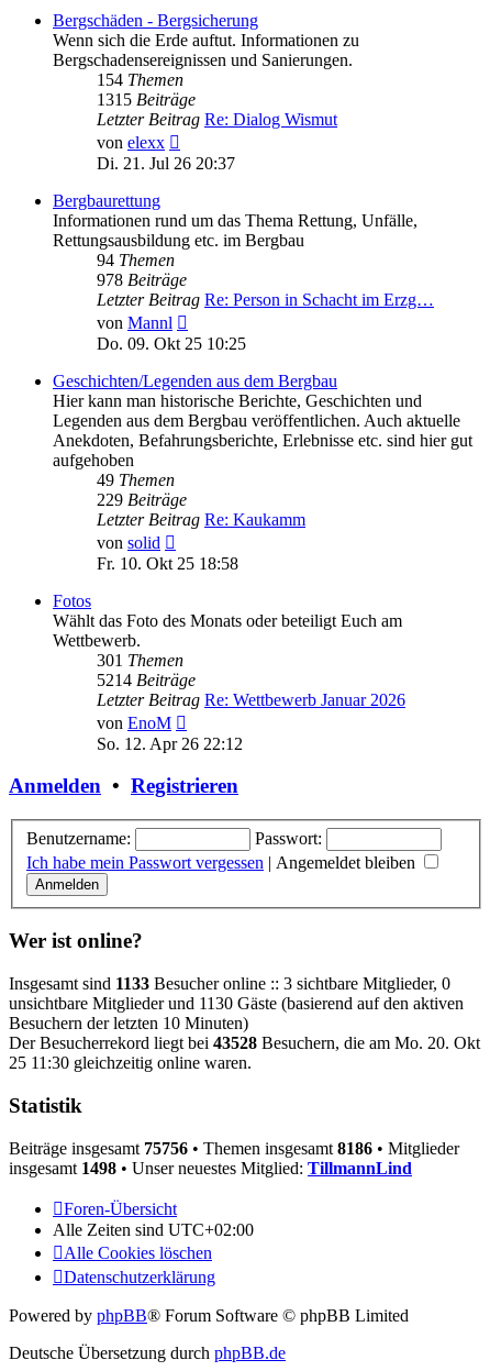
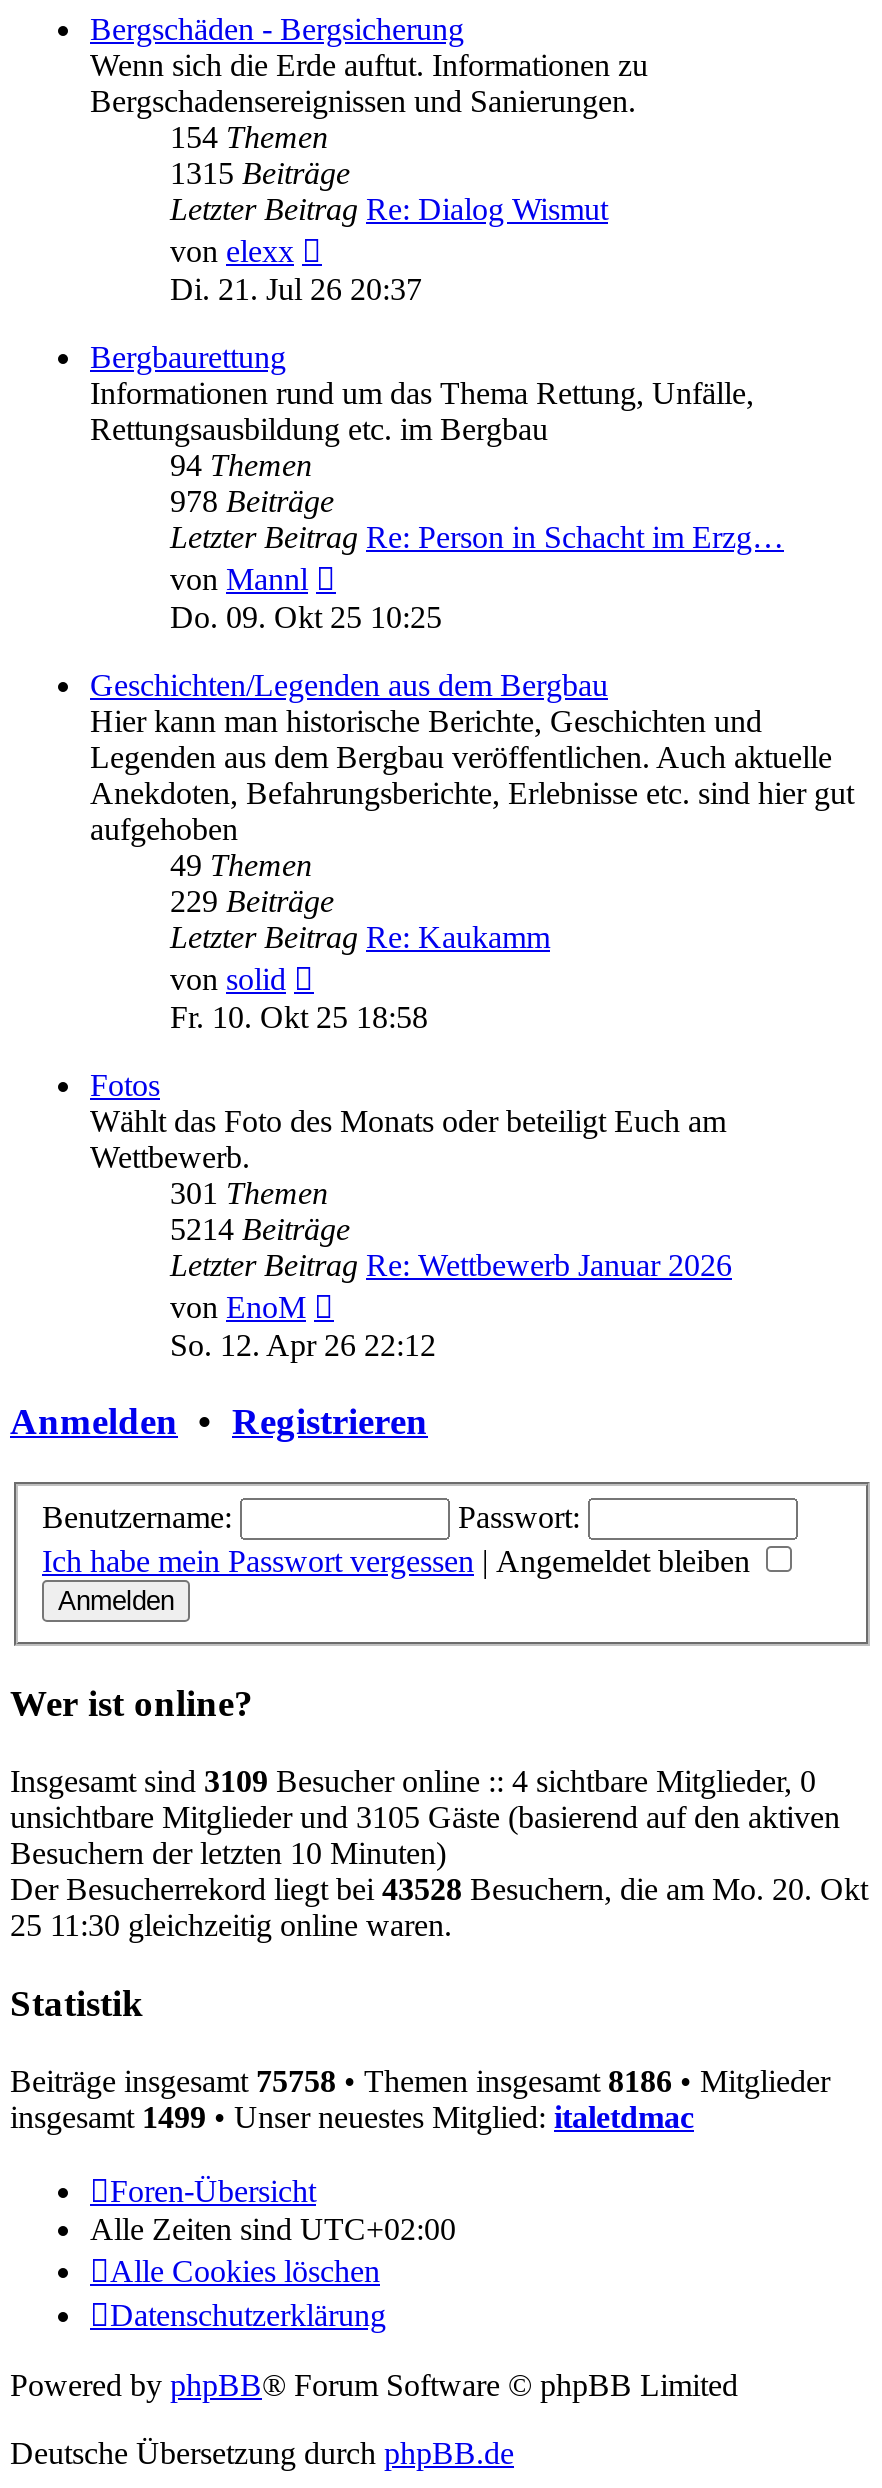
[9,974,450,993] Insgesamt sind 1133 Besucher online :: 3 sichtbare Mitglieder, 0 -> [10,1764,816,1798] Insgesamt sind 3109 Besucher online :: 4 sichtbare Mitglieder, 0
[9,994,464,1013] unsichtbare Mitglieder und 1130 Gäste (basierend auf den aktiven -> [10,1800,840,1834] unsichtbare Mitglieder und 3105 Gäste (basierend auf den aktiven
[9,1138,459,1157] Beiträge insgesamt 75756 • Themen insgesamt 8186 • Mitglieder -> [10,2063,830,2097] Beiträge insgesamt 75758 • Themen insgesamt 8186 • Mitglieder
[9,1158,412,1177] insgesamt 1498 • Unser neuestes Mitglied: TillmannLind -> [10,2099,694,2133] insgesamt 1499 • Unser neuestes Mitglied: italetdmac

